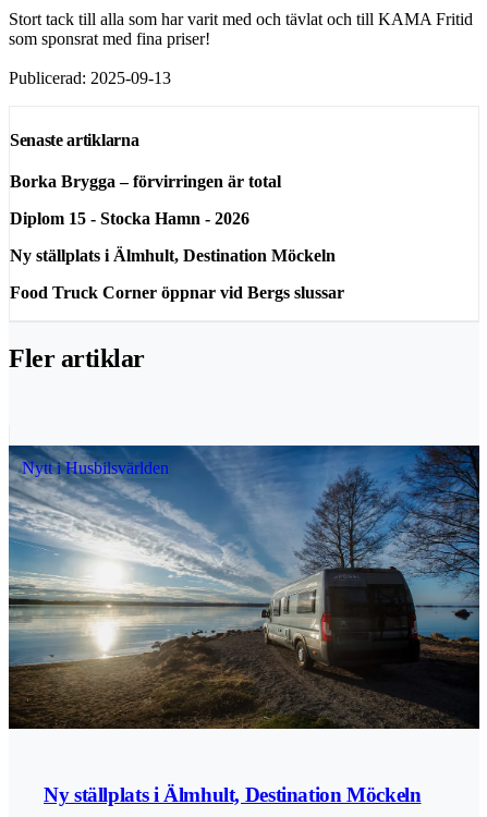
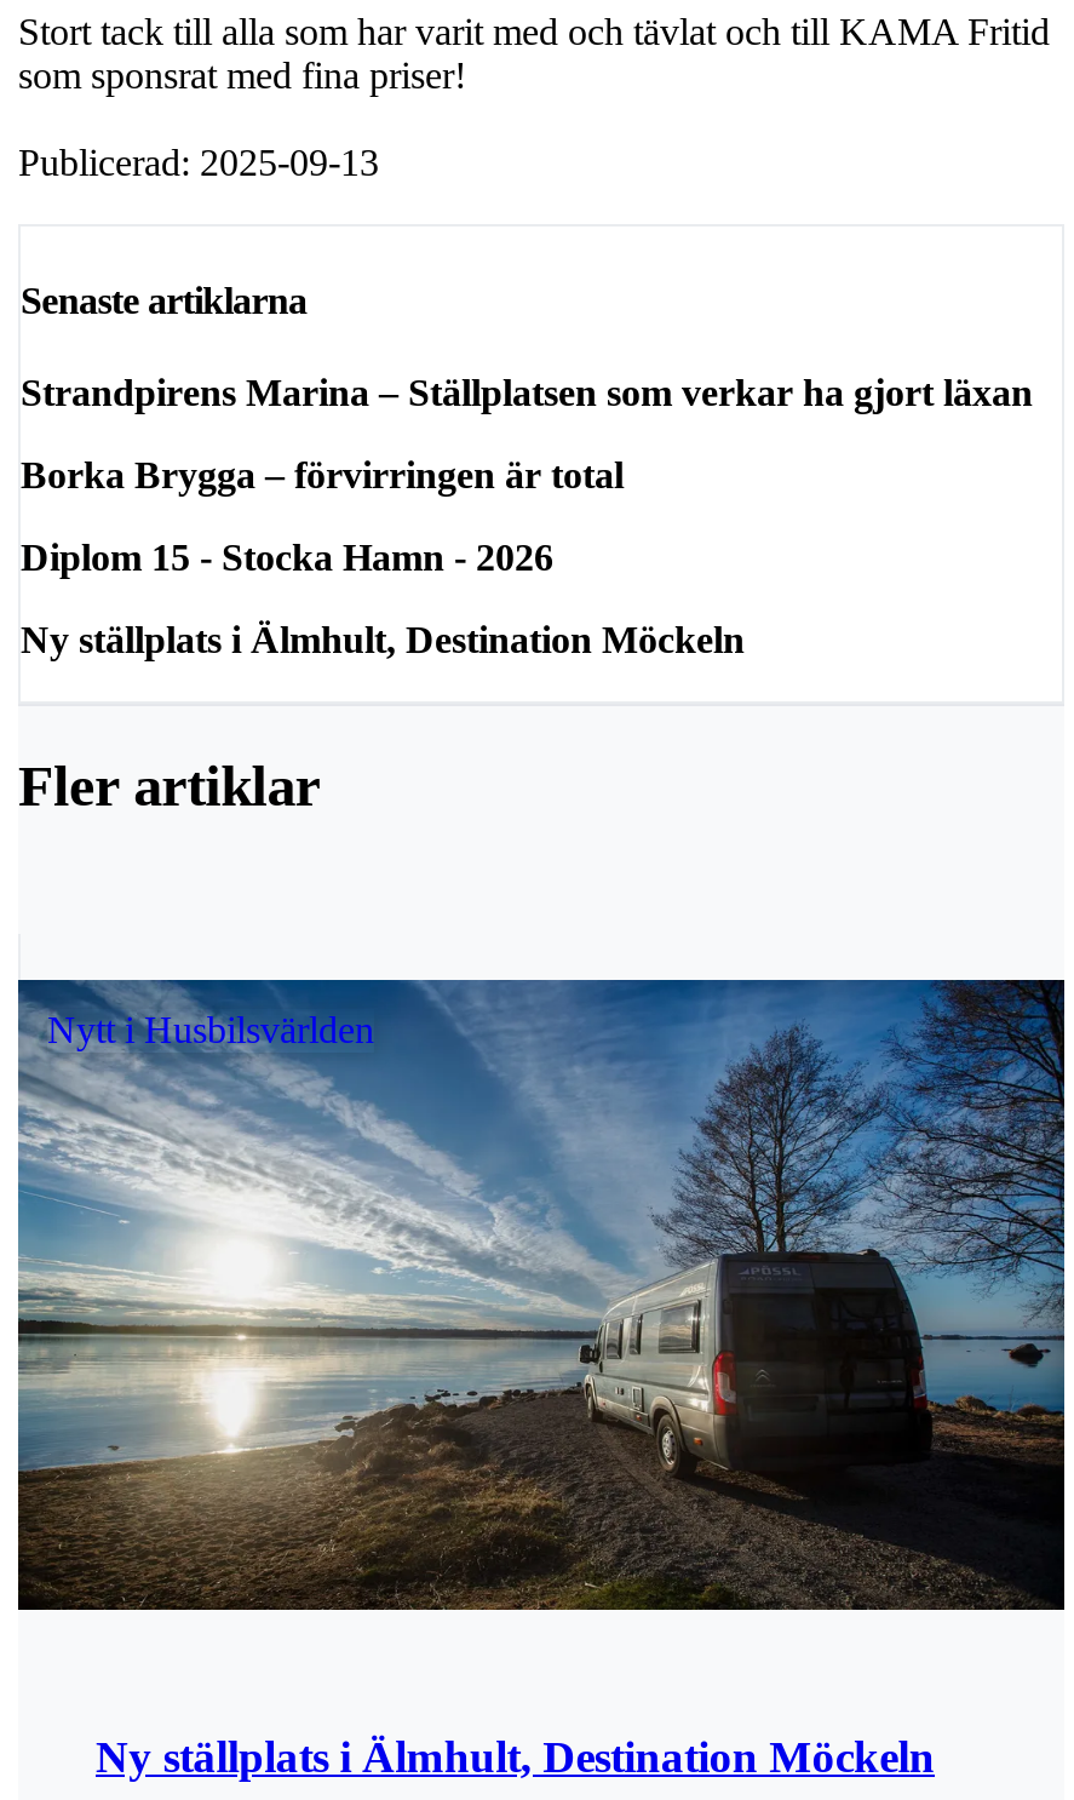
none -> [21,371,1033,412] Strandpirens Marina – Ställplatsen som verkar ha gjort läxan
moved [10,172,336,264] -> [21,454,745,659]: Borka Brygga – förvirringen är total | Diplom 15 - Stocka Hamn - 2026 | Ny ställplats i Älmhult, Destination Möckeln
[10,283,344,301] Food Truck Corner öppnar vid Bergs slussar -> none

